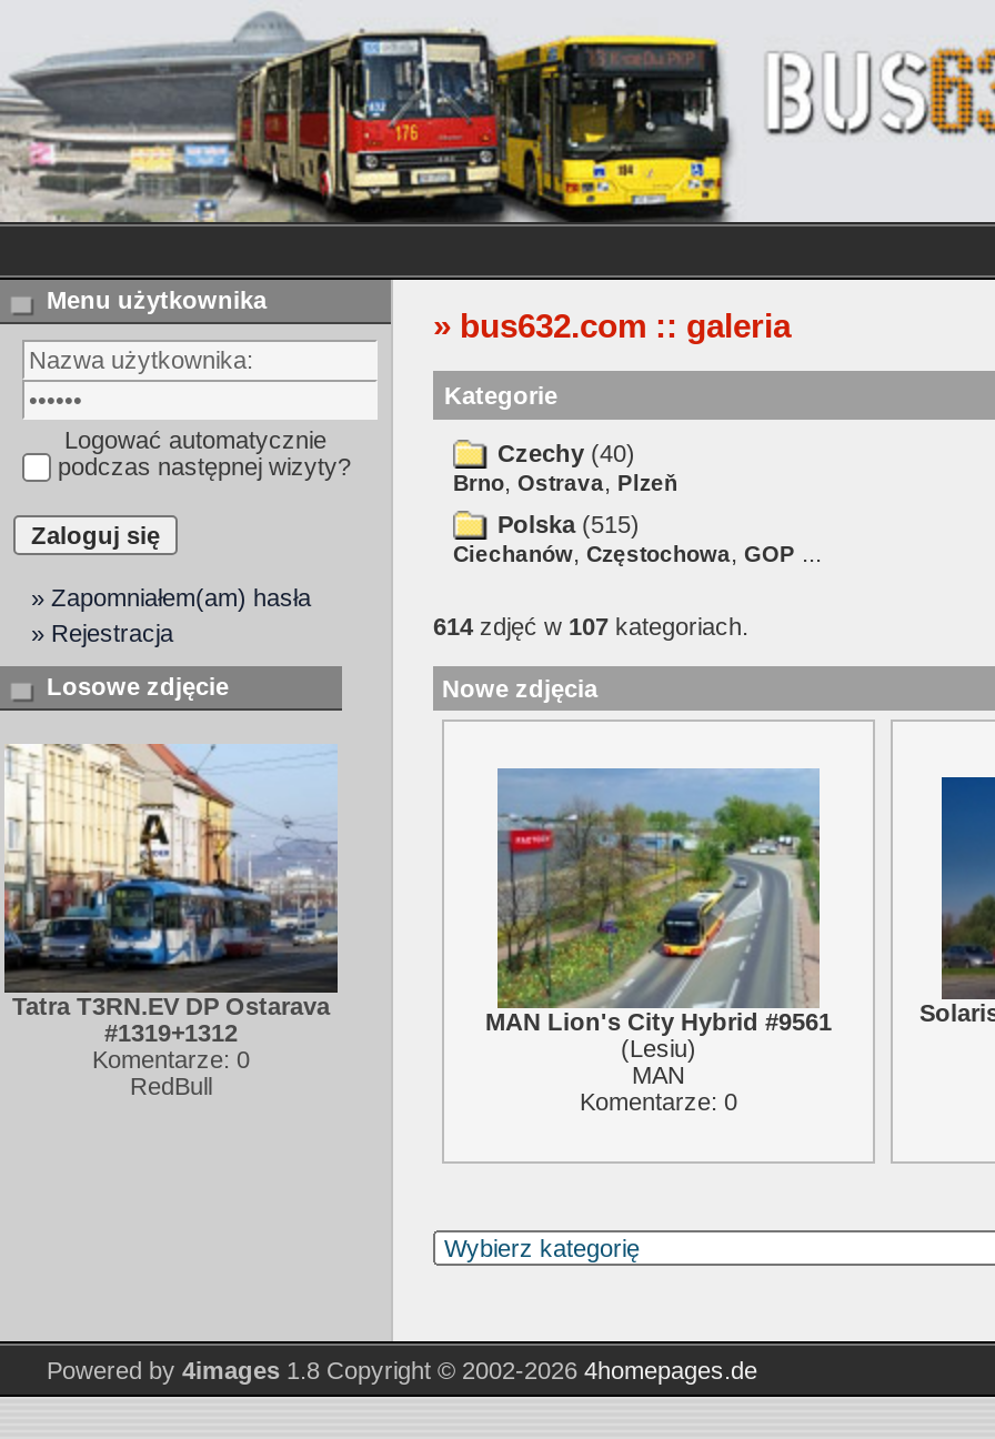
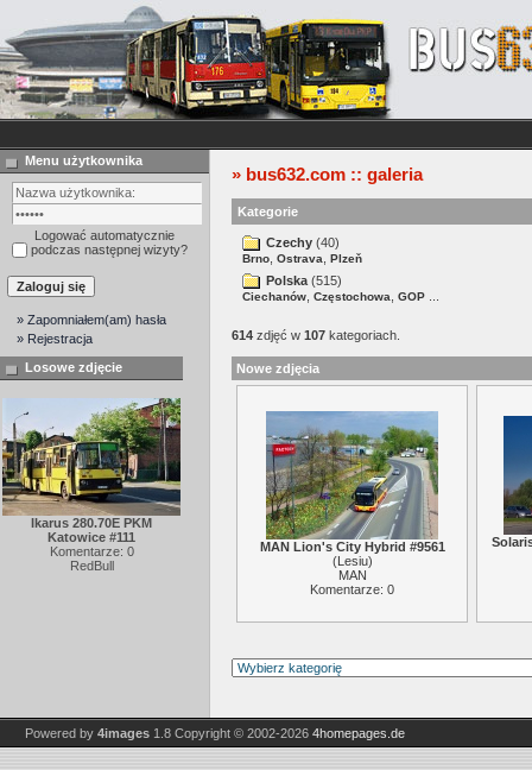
[7,742,338,1046] [image] | Tatra T3RN.EV DP Ostarava | #1319+1312 -> [4,397,182,544] [image] | Ikarus 280.70E PKM | Katowice #111

